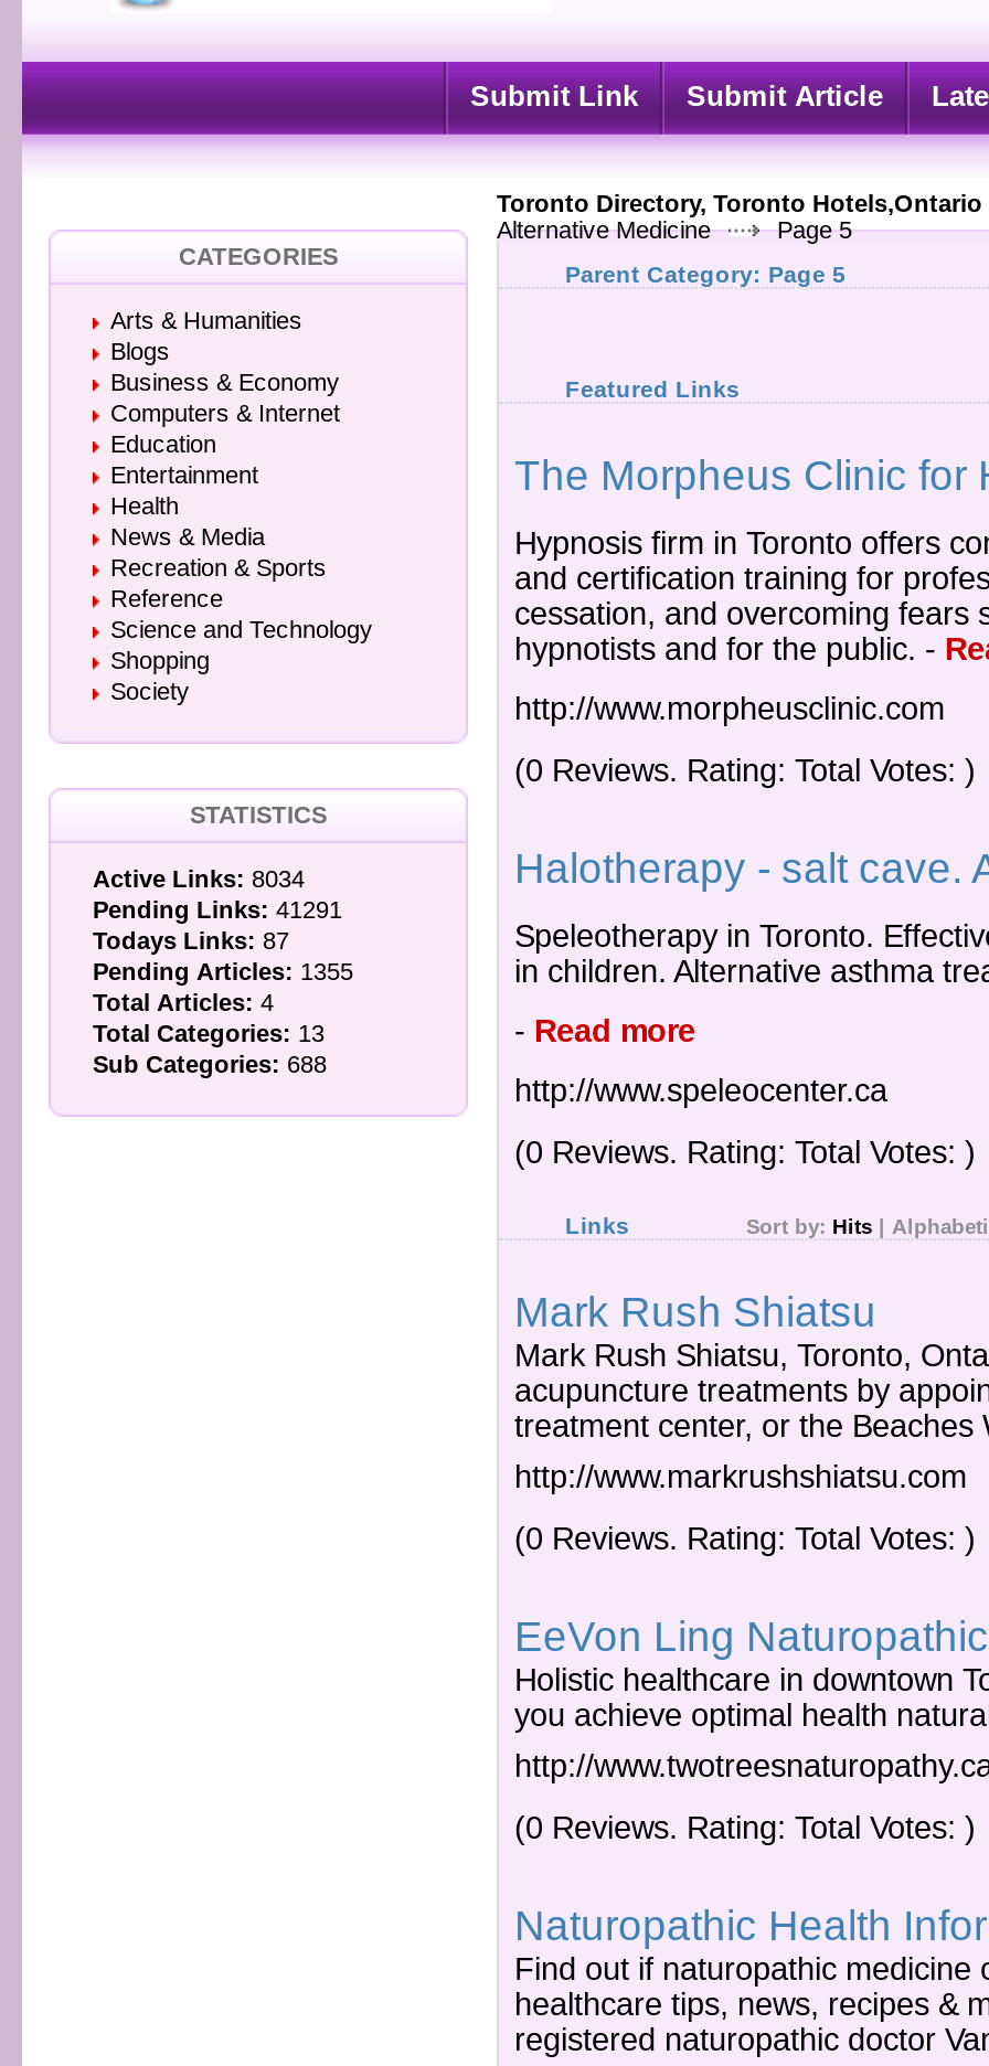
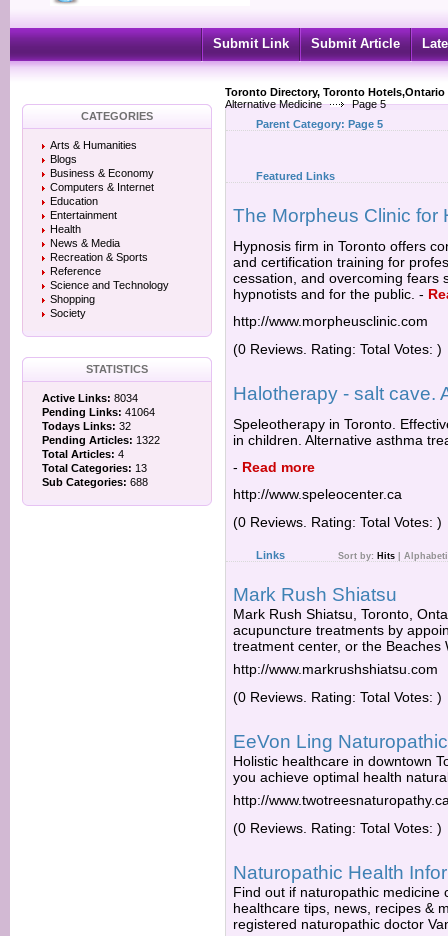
[93,896,342,923] Pending Links: 41291 -> [42,406,155,418] Pending Links: 41064
[93,927,289,954] Todays Links: 87 -> [42,420,131,432] Todays Links: 32
[93,958,353,984] Pending Articles: 1355 -> [42,434,160,446] Pending Articles: 1322

